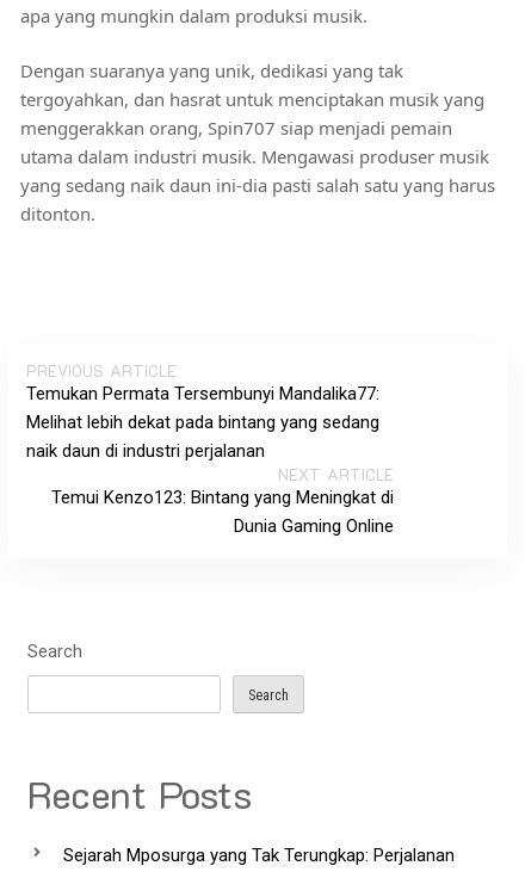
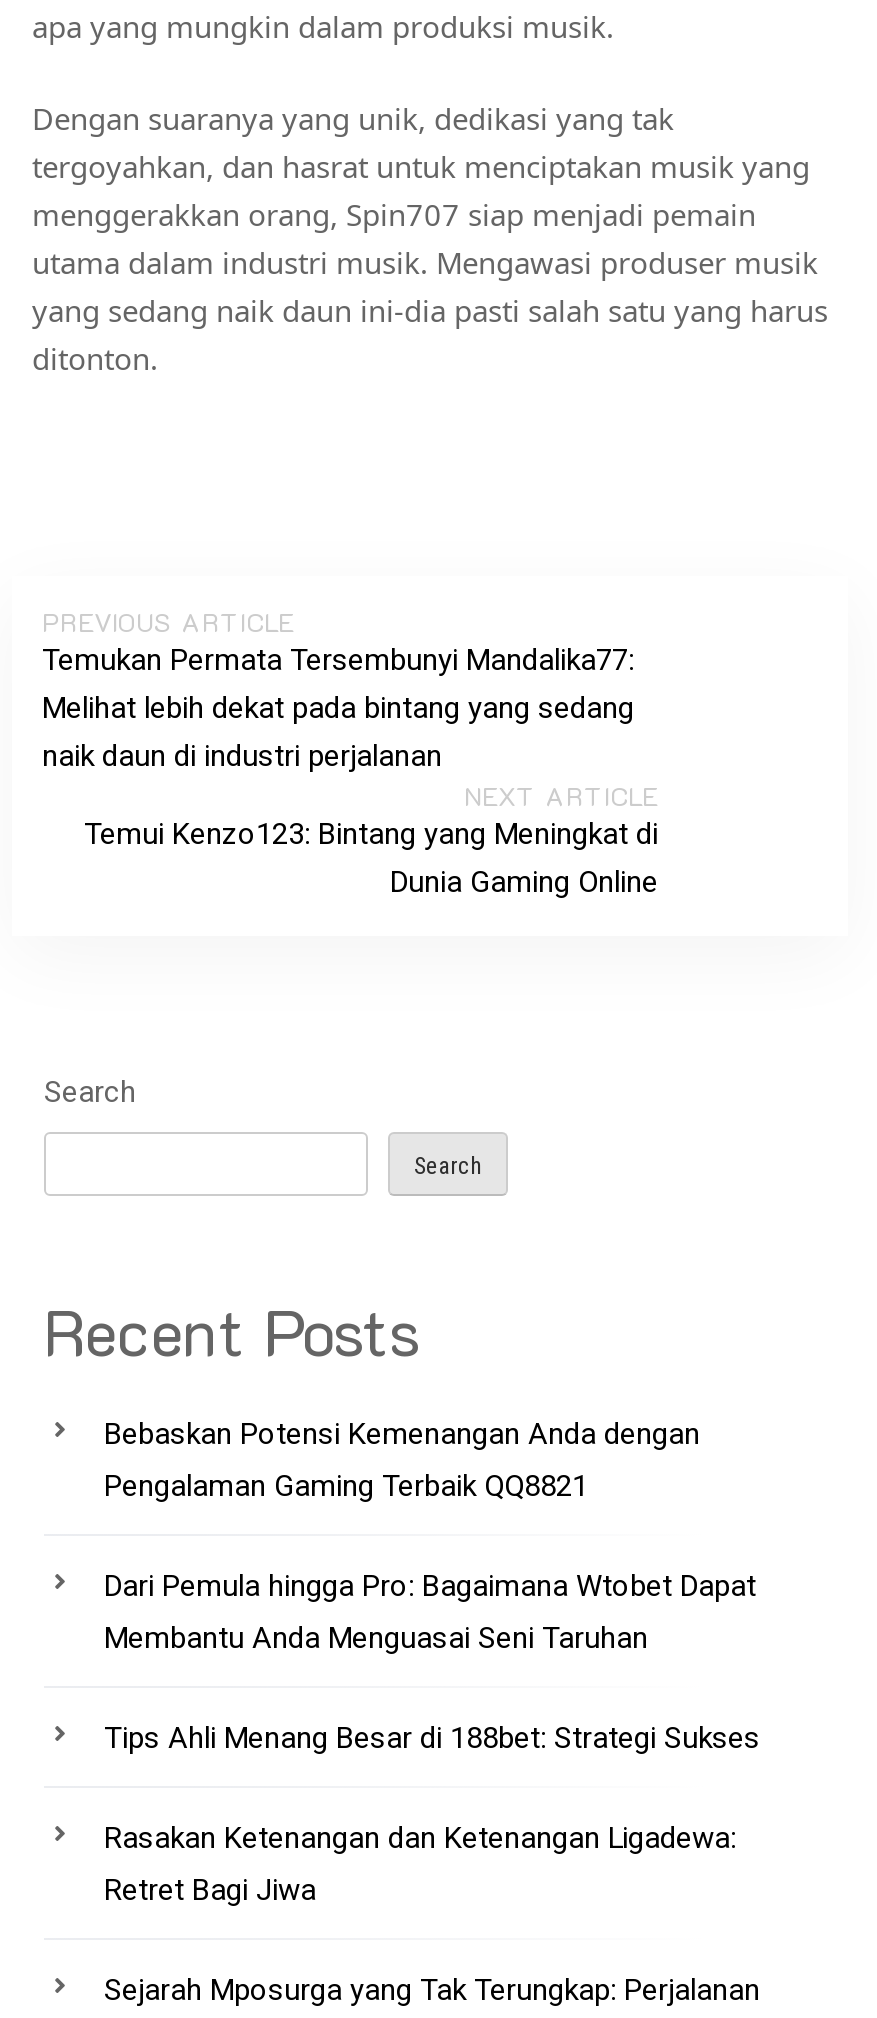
none -> [104,1415,760,1907] Bebaskan Potensi Kemenangan Anda dengan | Pengalaman Gaming Terbaik QQ8821 | Dari Pemula hingga Pro: Bagaimana Wtobet Dapat | Membantu Anda Menguasai Seni Taruhan | Tips Ahli Menang Besar di 188bet: Strategi Sukses | Rasakan Ketenangan dan Ketenangan Ligadewa: | Retret Bagi Jiwa

